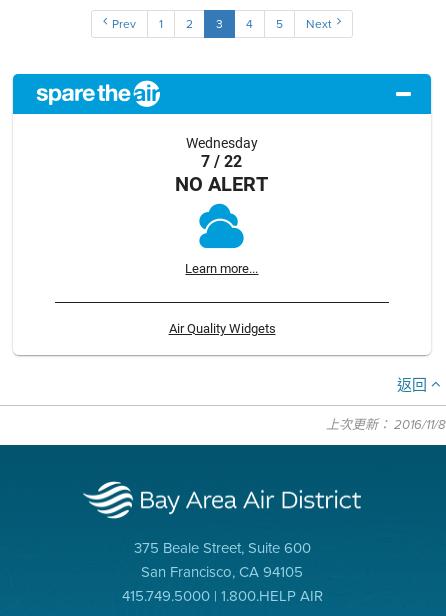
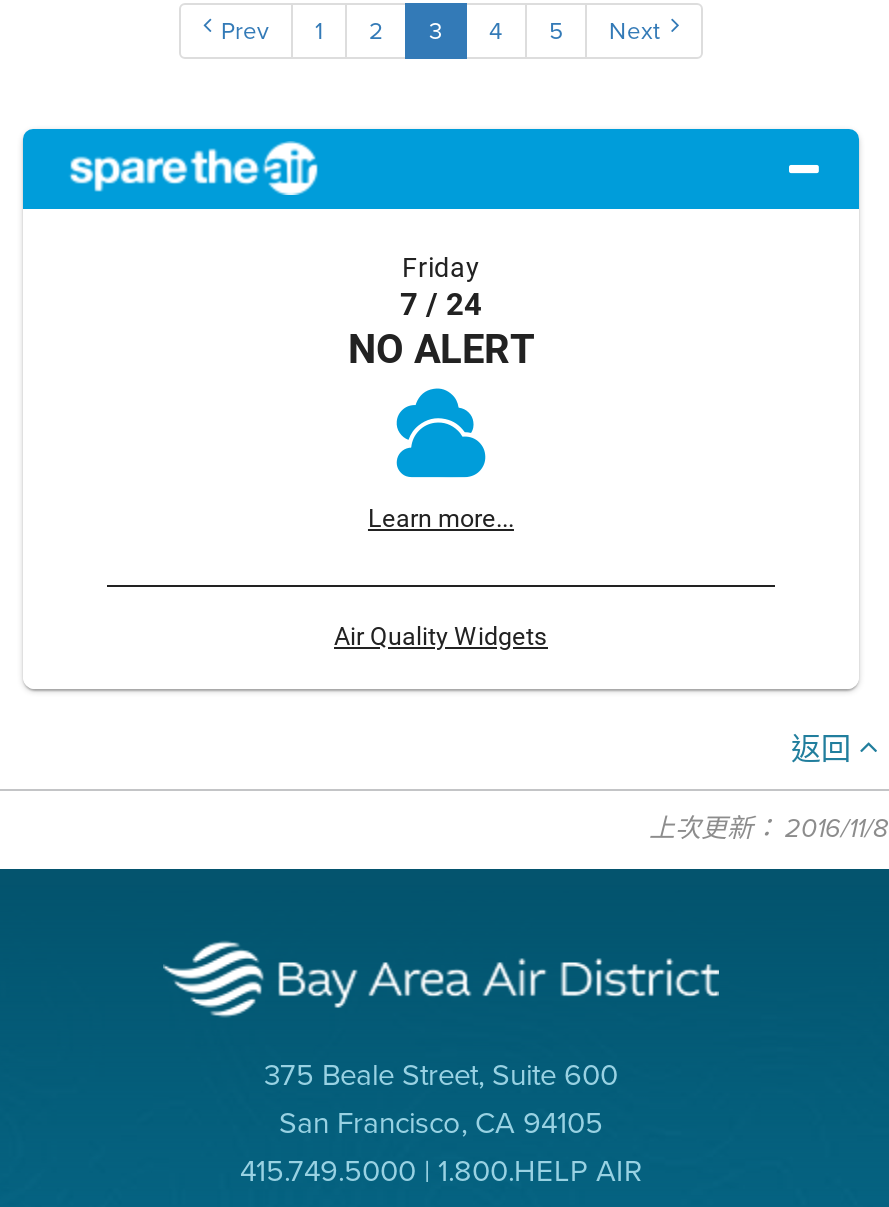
[186,134,258,171] Wednesday | 7 / 22 -> [400,249,482,323] Friday | 7 / 24

